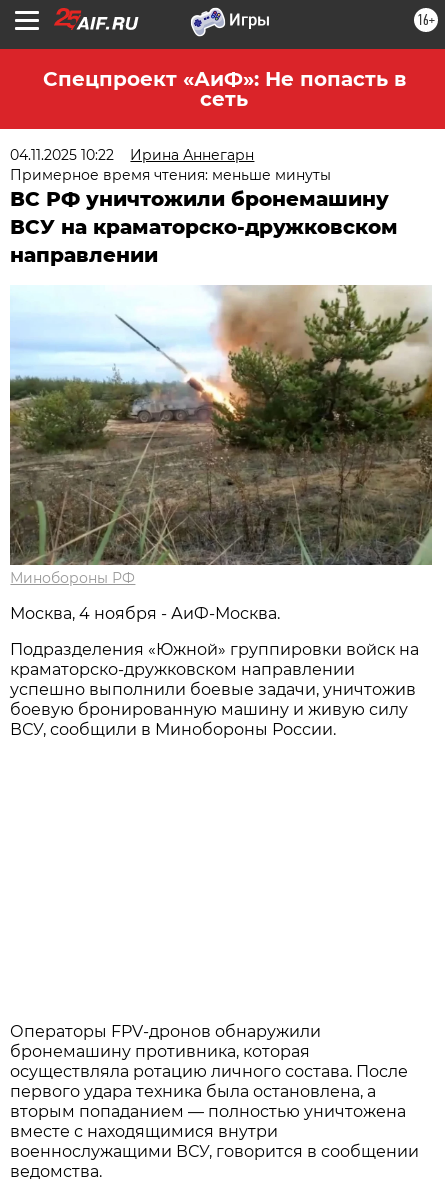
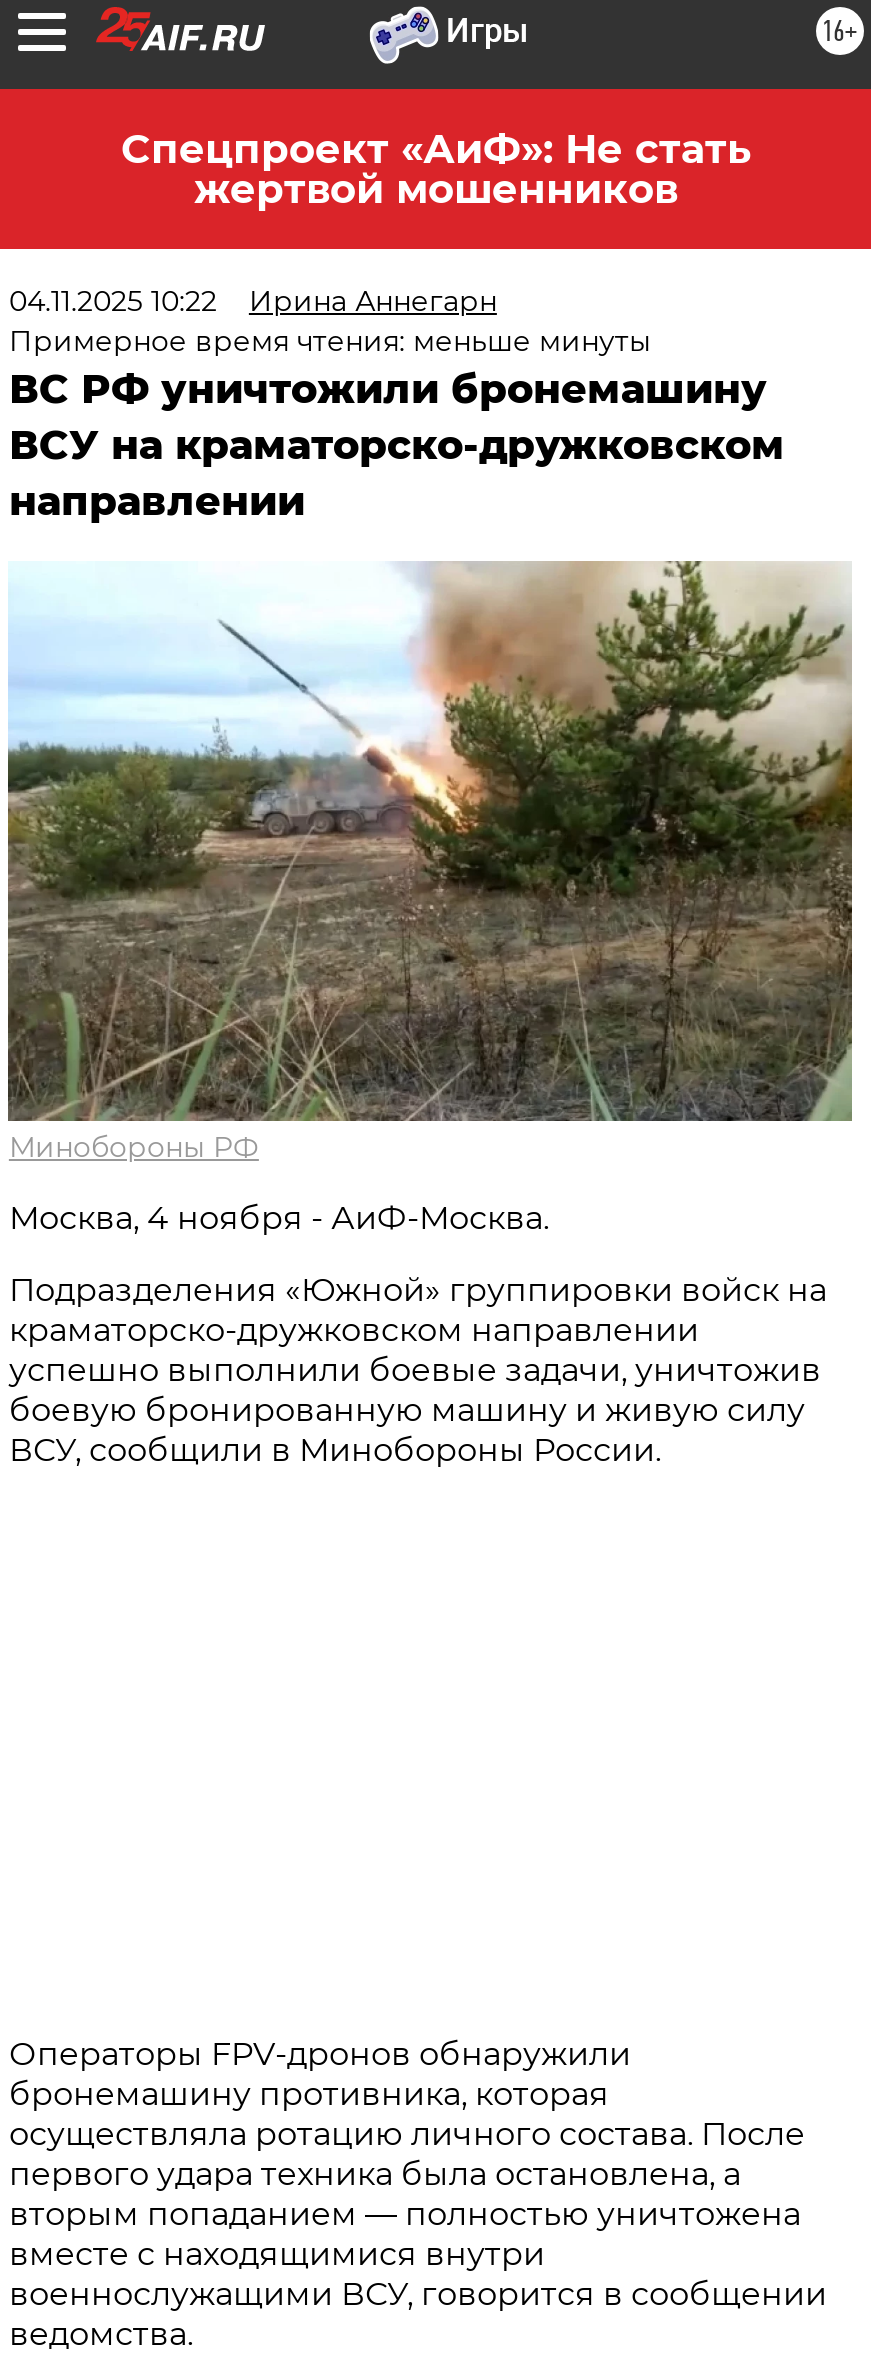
[42,67,405,111] Спецпроект «АиФ»: Не попасть в | сеть -> [121,125,751,213] Спецпроект «АиФ»: Не стать | жертвой мошенников

